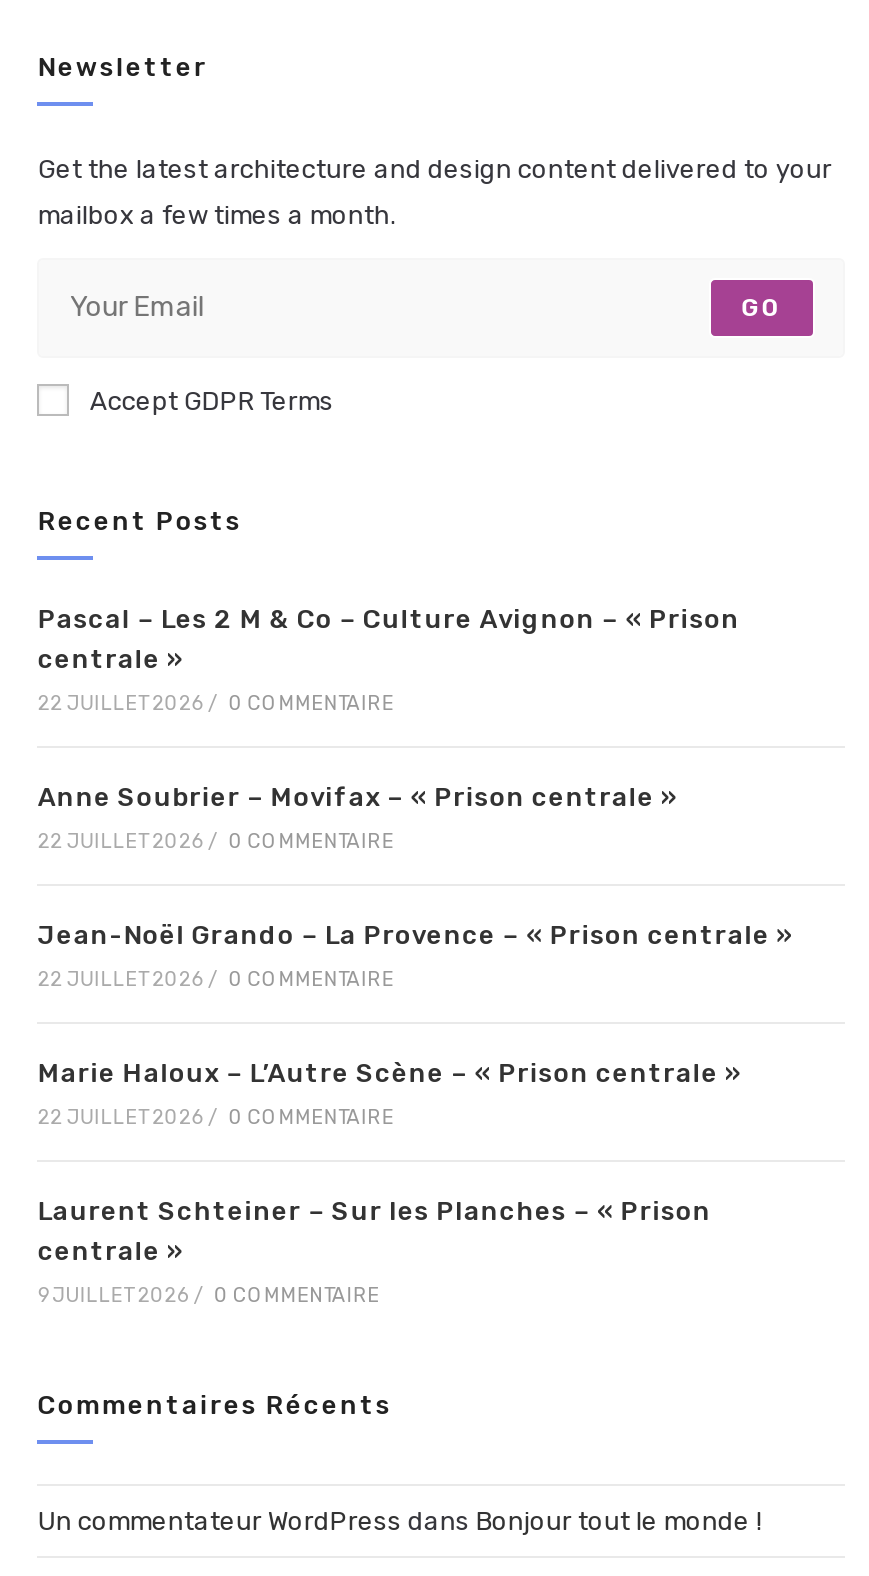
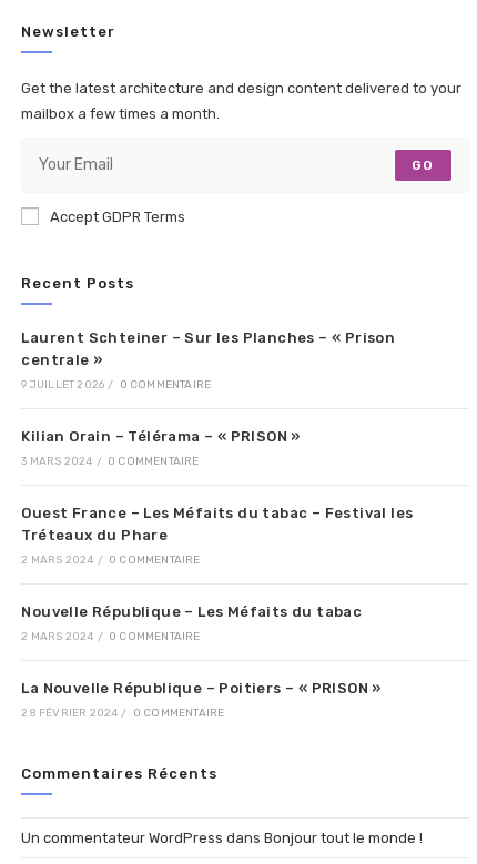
[38,604,793,1130] Pascal – Les 2 M & Co – Culture Avignon – « Prison | centrale » | 22 JUILLET 2026 / 0 COMMENTAIRE | Anne Soubrier – Movifax – « Prison centrale » | 22 JUILLET 2026 / 0 COMMENTAIRE | Jean-Noël Grando – La Provence – « Prison centrale » | 22 JUILLET 2026 / 0 COMMENTAIRE | Marie Haloux – L’Autre Scène – « Prison centrale » | 22 JUILLET 2026 / 0 COMMENTAIRE -> none
moved [38,1196,711,1308] -> [22,329,395,391]: Laurent Schteiner – Sur les Planches – « Prison | centrale » | 9 JUILLET 2026 / 0 COMMENTAIRE
none -> [22,428,413,720] Kilian Orain – Télérama – « PRISON » | 3 MARS 2024 / 0 COMMENTAIRE | Ouest France – Les Méfaits du tabac – Festival les | Tréteaux du Phare | 2 MARS 2024 / 0 COMMENTAIRE | Nouvelle République – Les Méfaits du tabac | 2 MARS 2024 / 0 COMMENTAIRE | La Nouvelle République – Poitiers – « PRISON » | 28 FÉVRIER 2024 / 0 COMMENTAIRE

